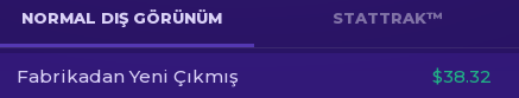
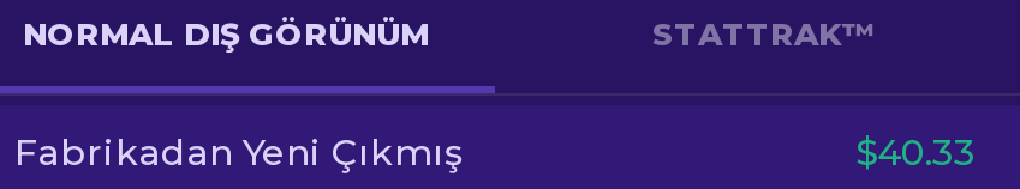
[432,65,492,87] $38.32 -> [855,129,976,175] $40.33

